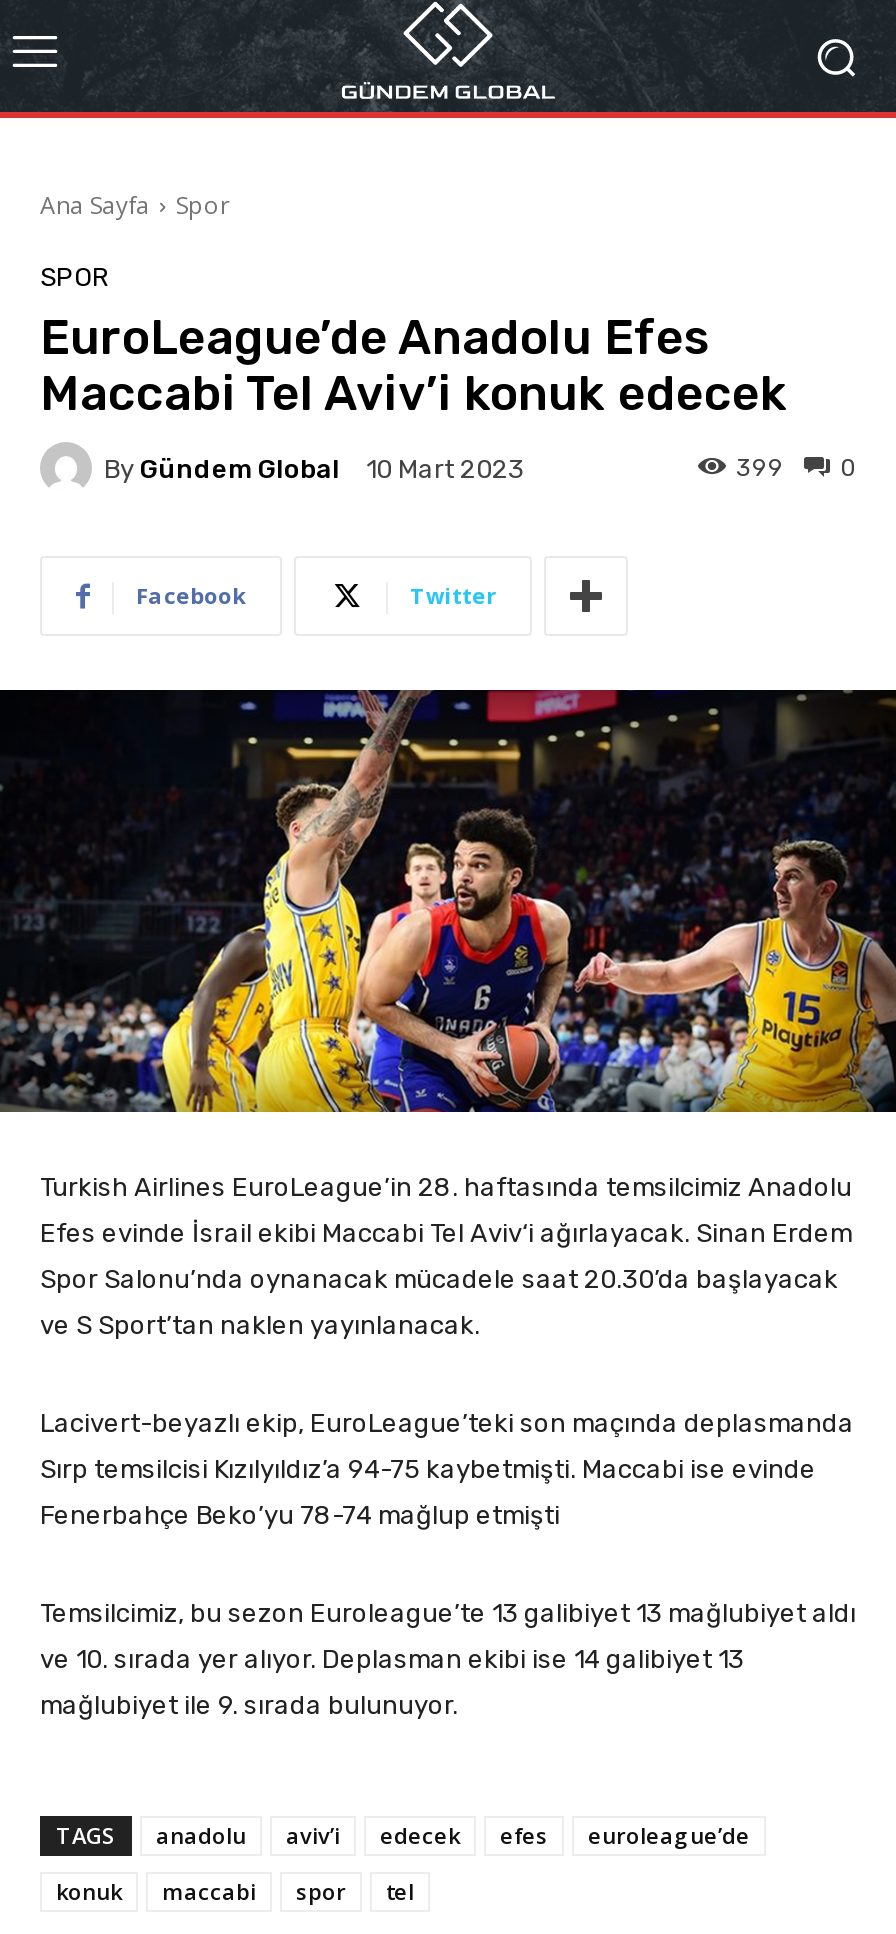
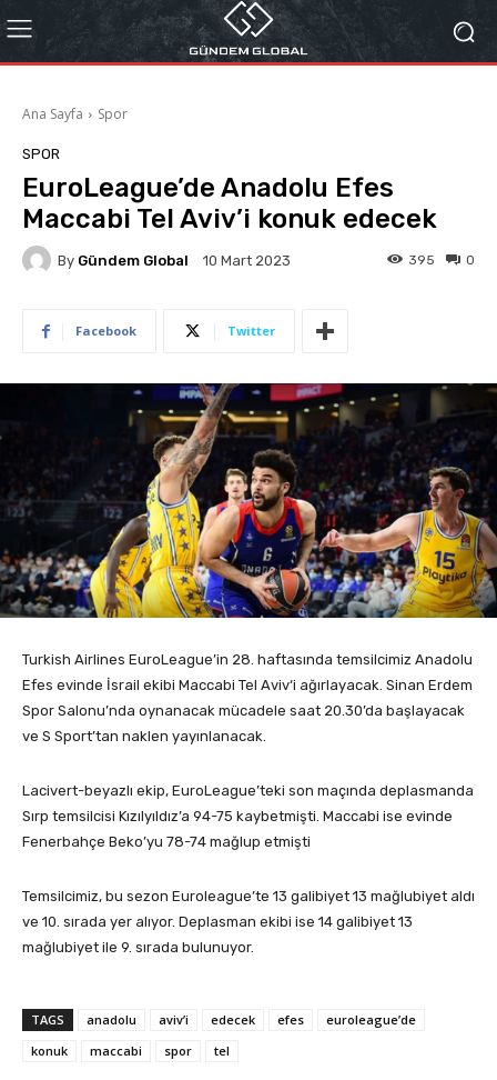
[736,455,856,483] 399 0 -> [408,253,475,268] 395 0

